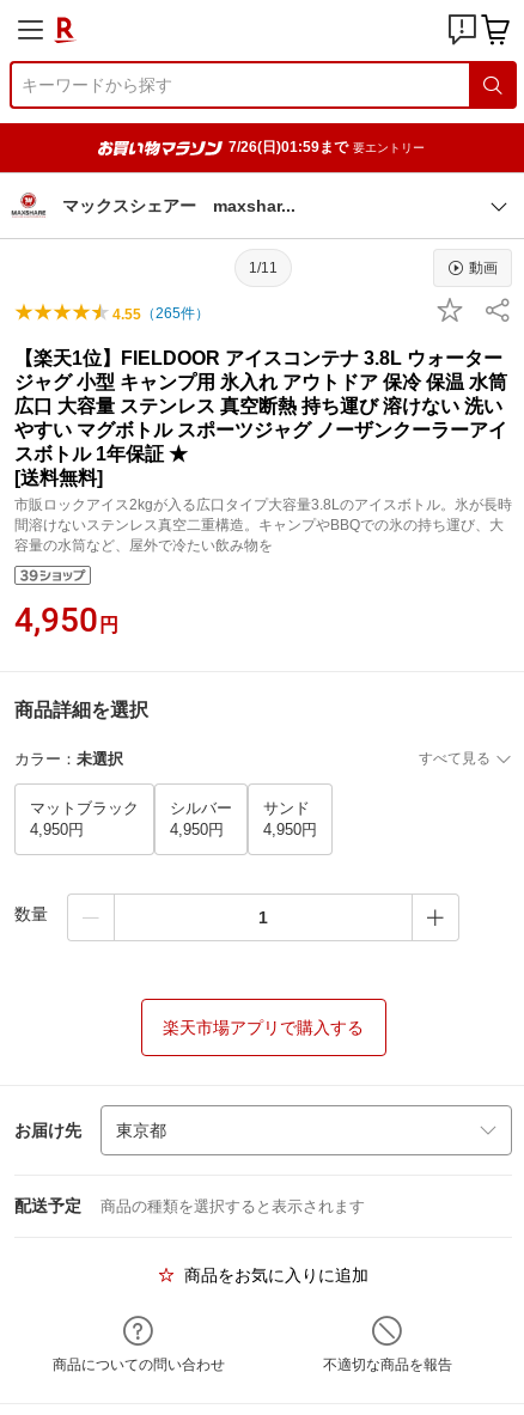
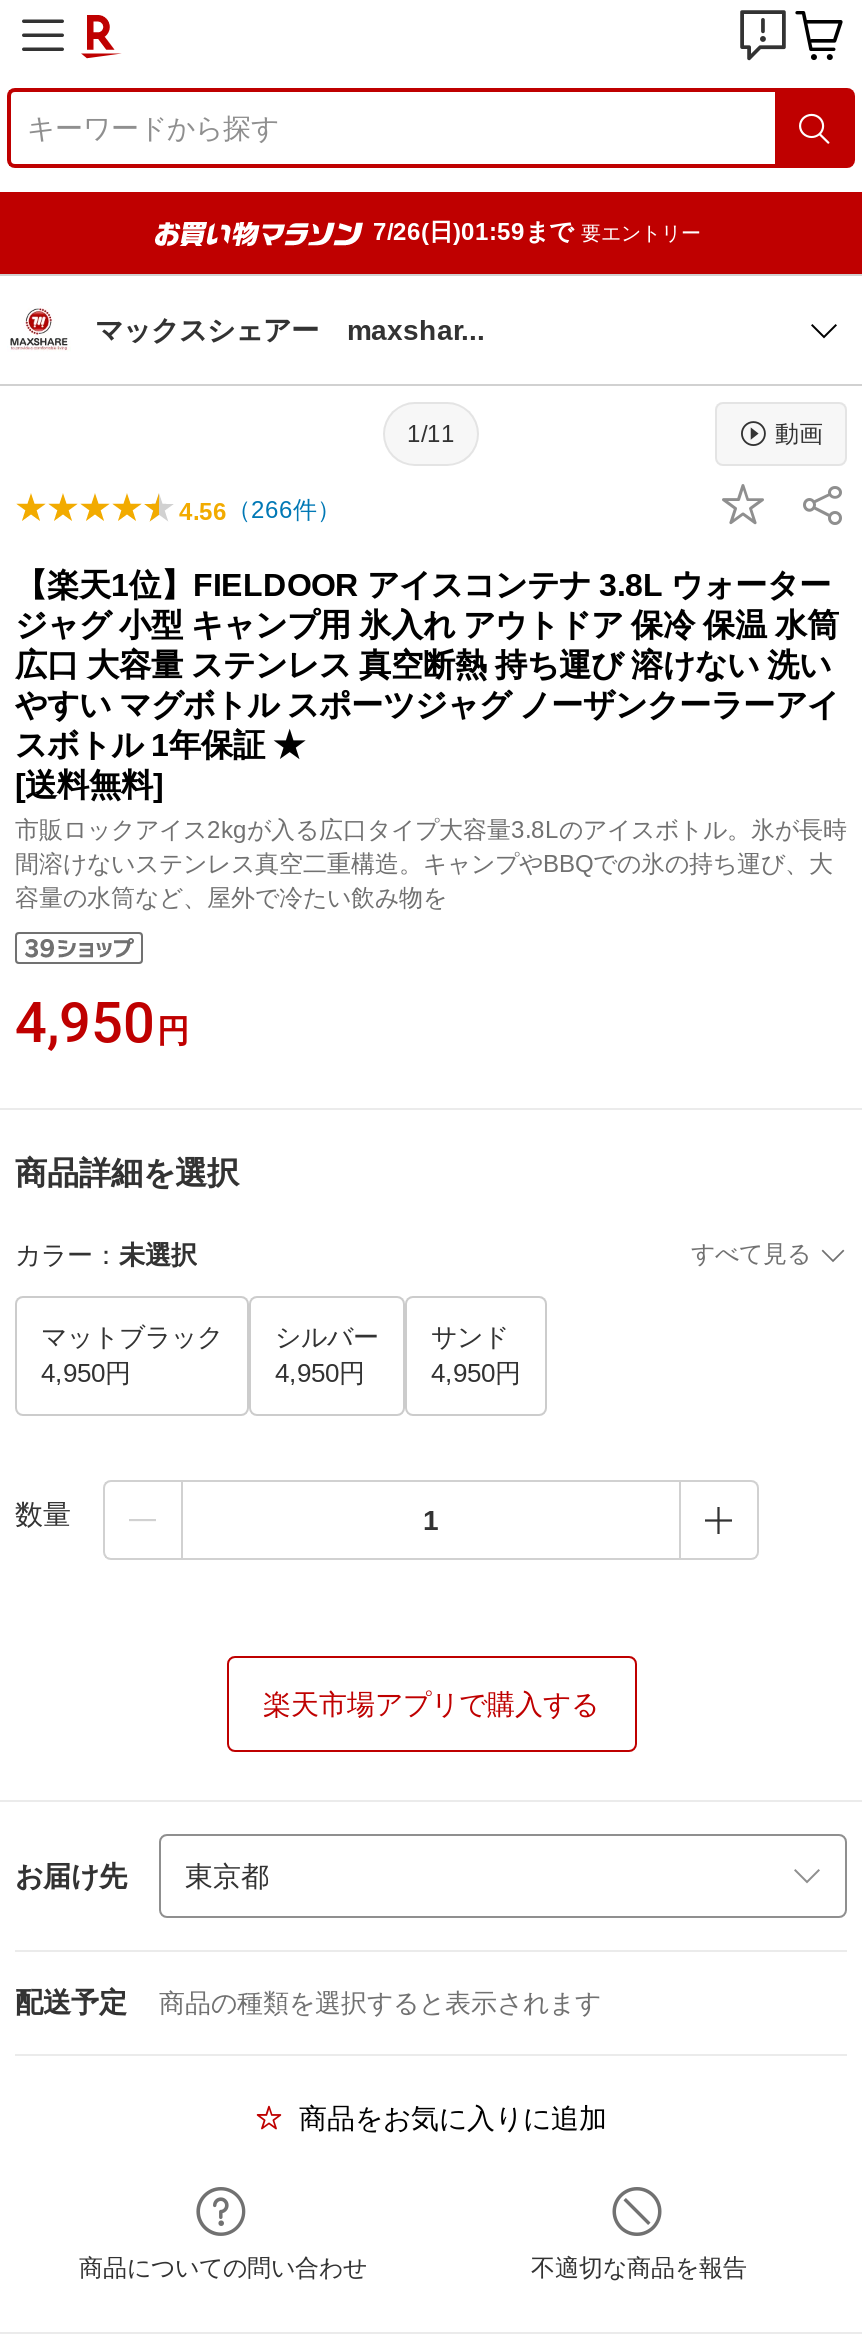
[112,305,209,323] 4.55（265件） -> [179,496,341,526] 4.56（266件）

